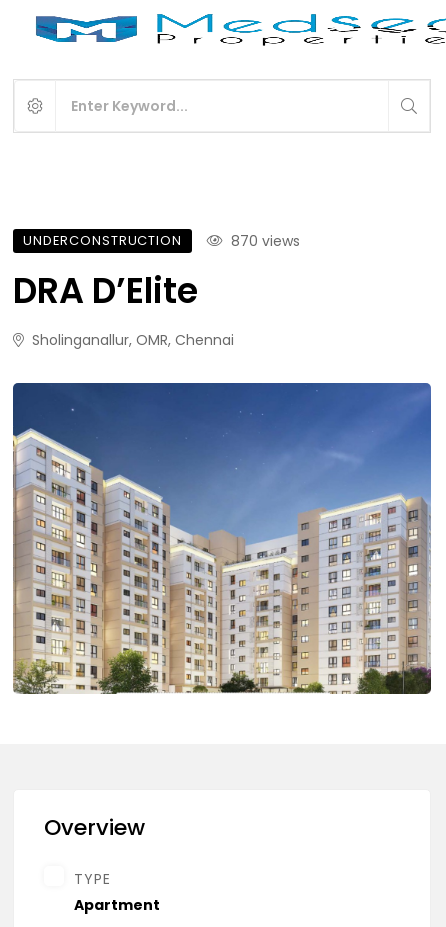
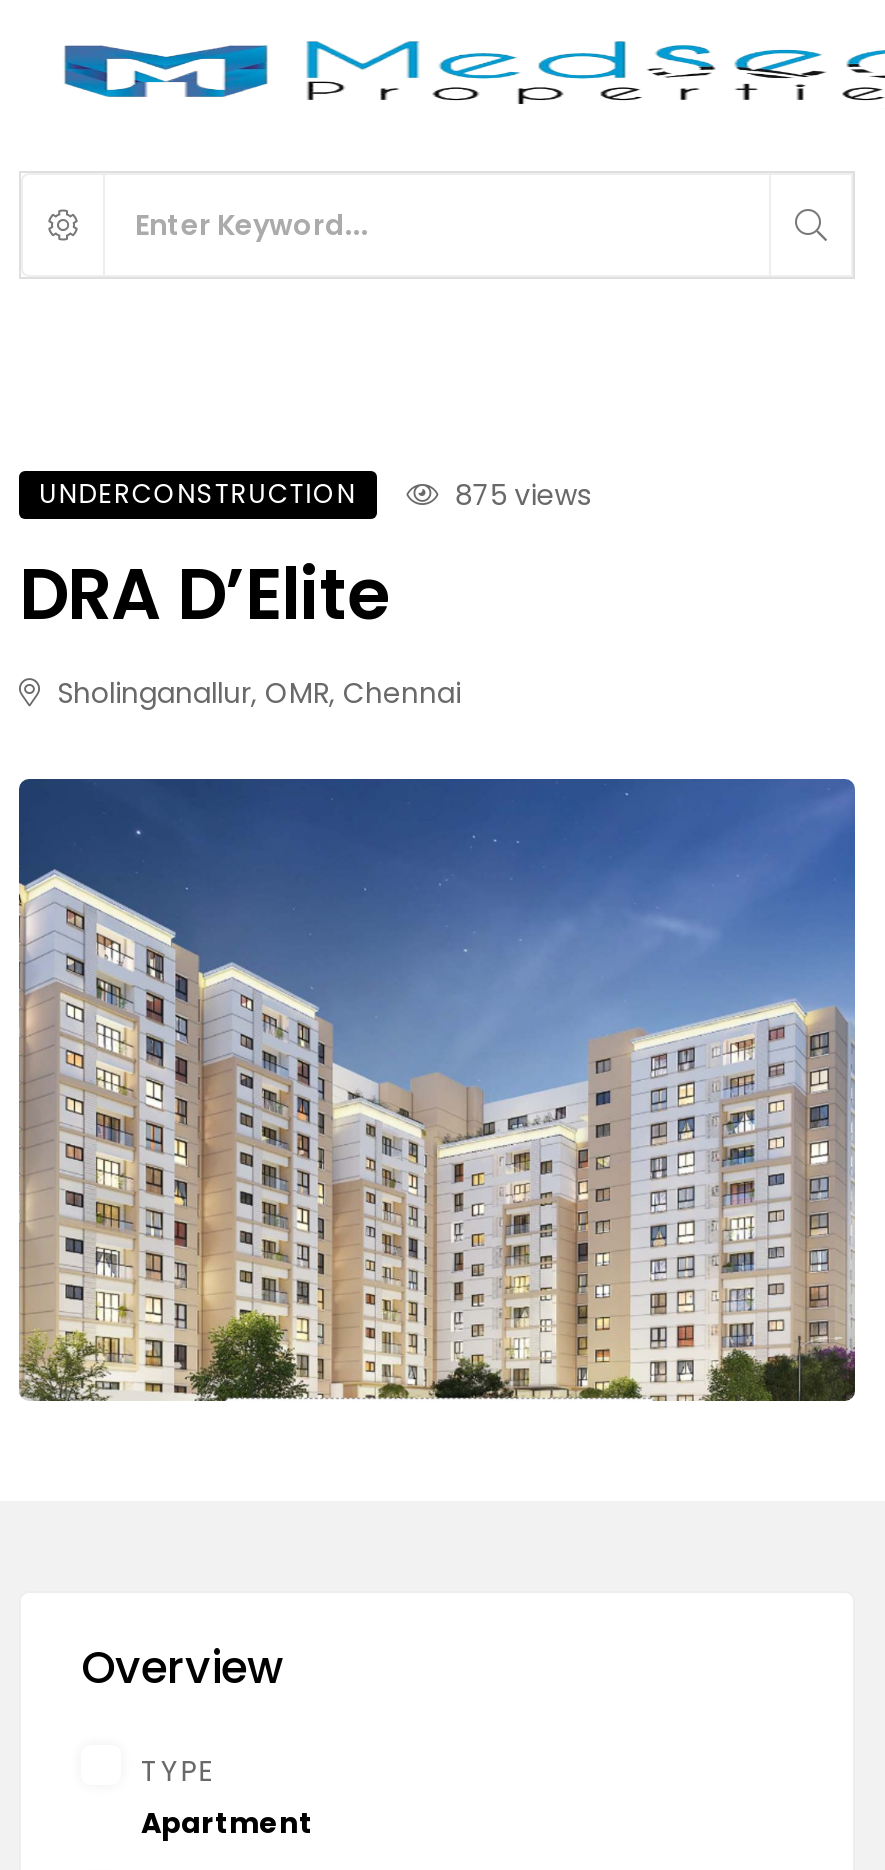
[231,231,300,251] 870 views -> [455,475,591,515] 875 views

